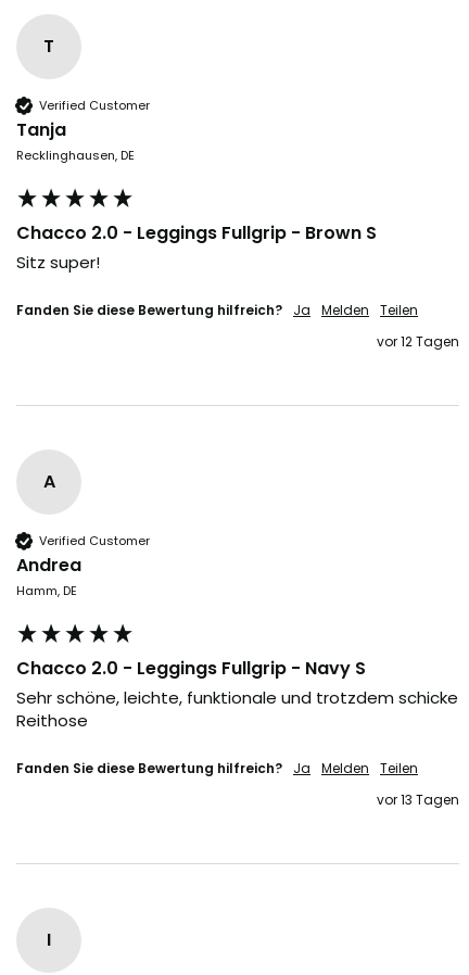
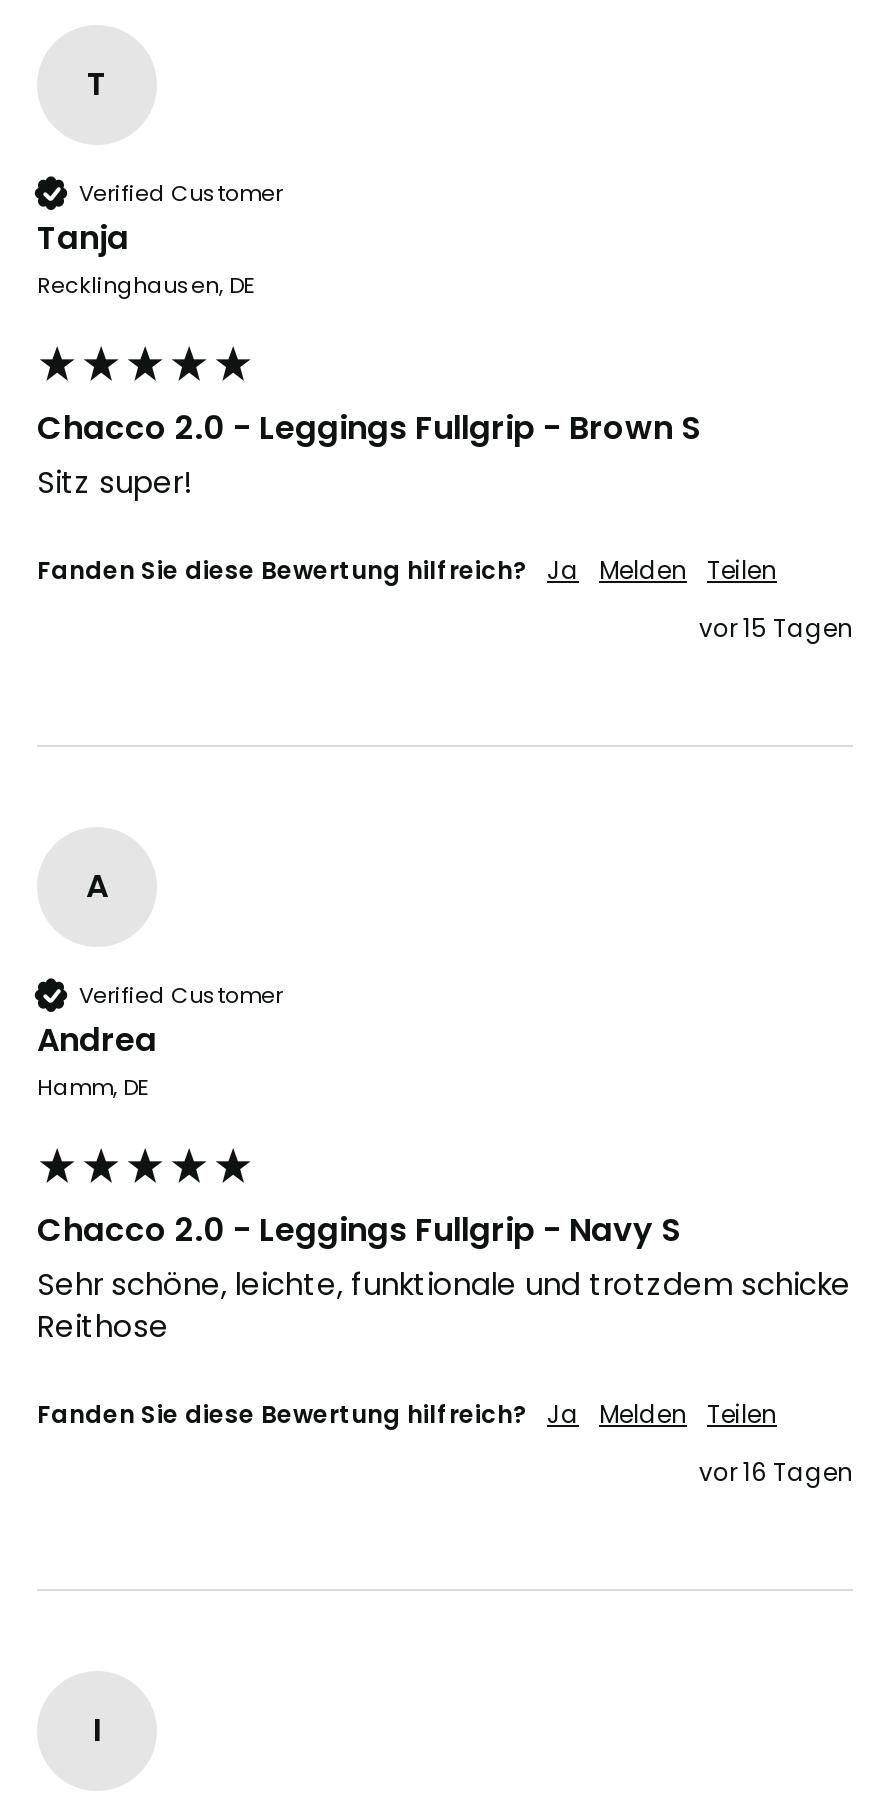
[377,332,459,351] vor 12 Tagen -> [699,611,853,645] vor 15 Tagen
[377,791,459,809] vor 13 Tagen -> [699,1455,853,1489] vor 16 Tagen

